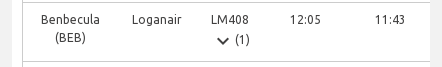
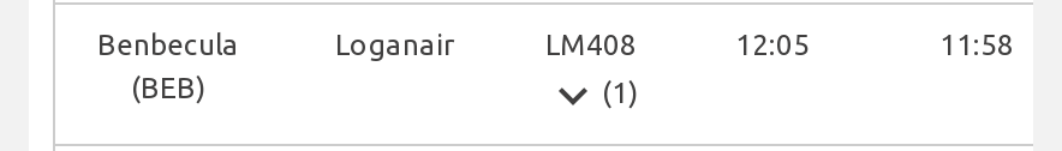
[375,13,406,26] 11:43 -> [939,29,1014,60] 11:58

